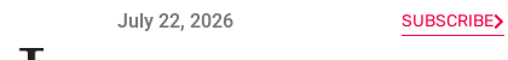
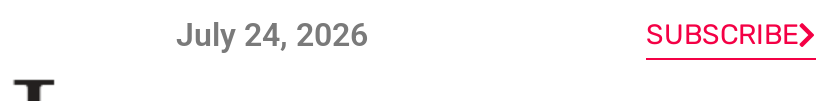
[117,9,233,32] July 22, 2026 -> [176,15,368,53] July 24, 2026

